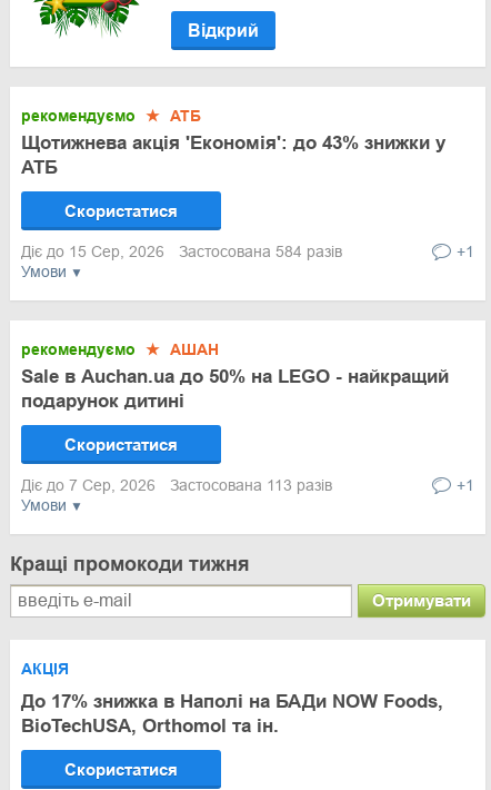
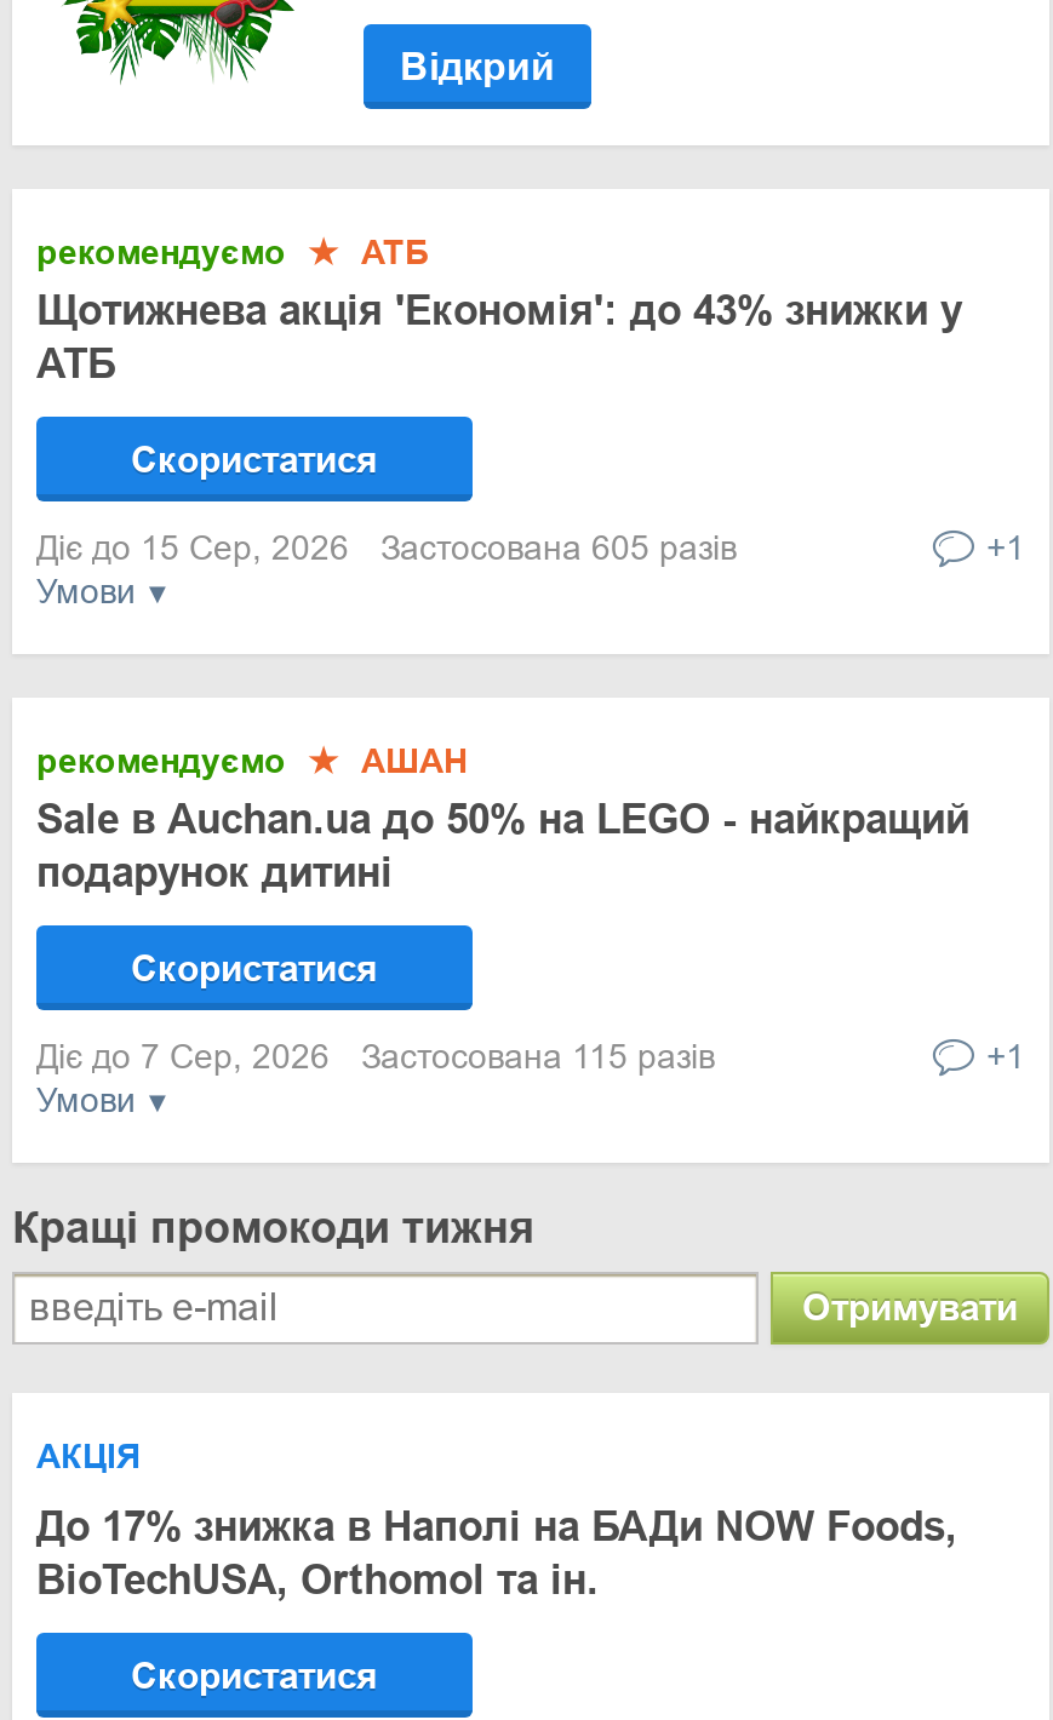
[21,243,342,260] Діє до 15 Сер, 2026 Застосована 584 разів -> [36,528,737,567] Діє до 15 Сер, 2026 Застосована 605 разів
[21,476,332,494] Діє до 7 Сер, 2026 Застосована 113 разів -> [36,1037,715,1076] Діє до 7 Сер, 2026 Застосована 115 разів

